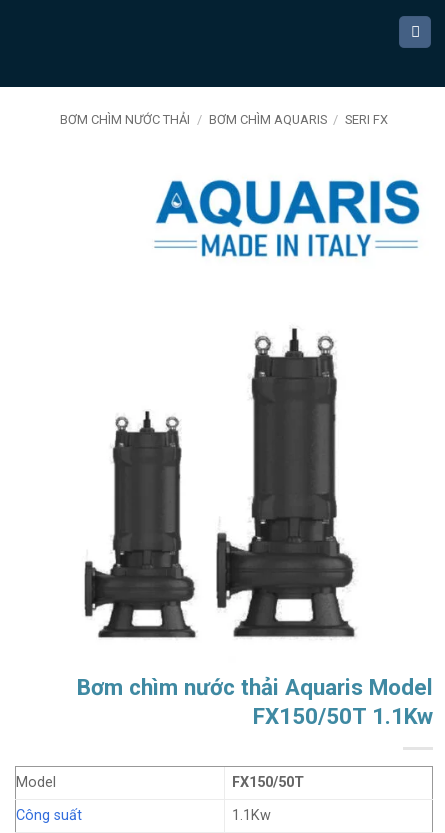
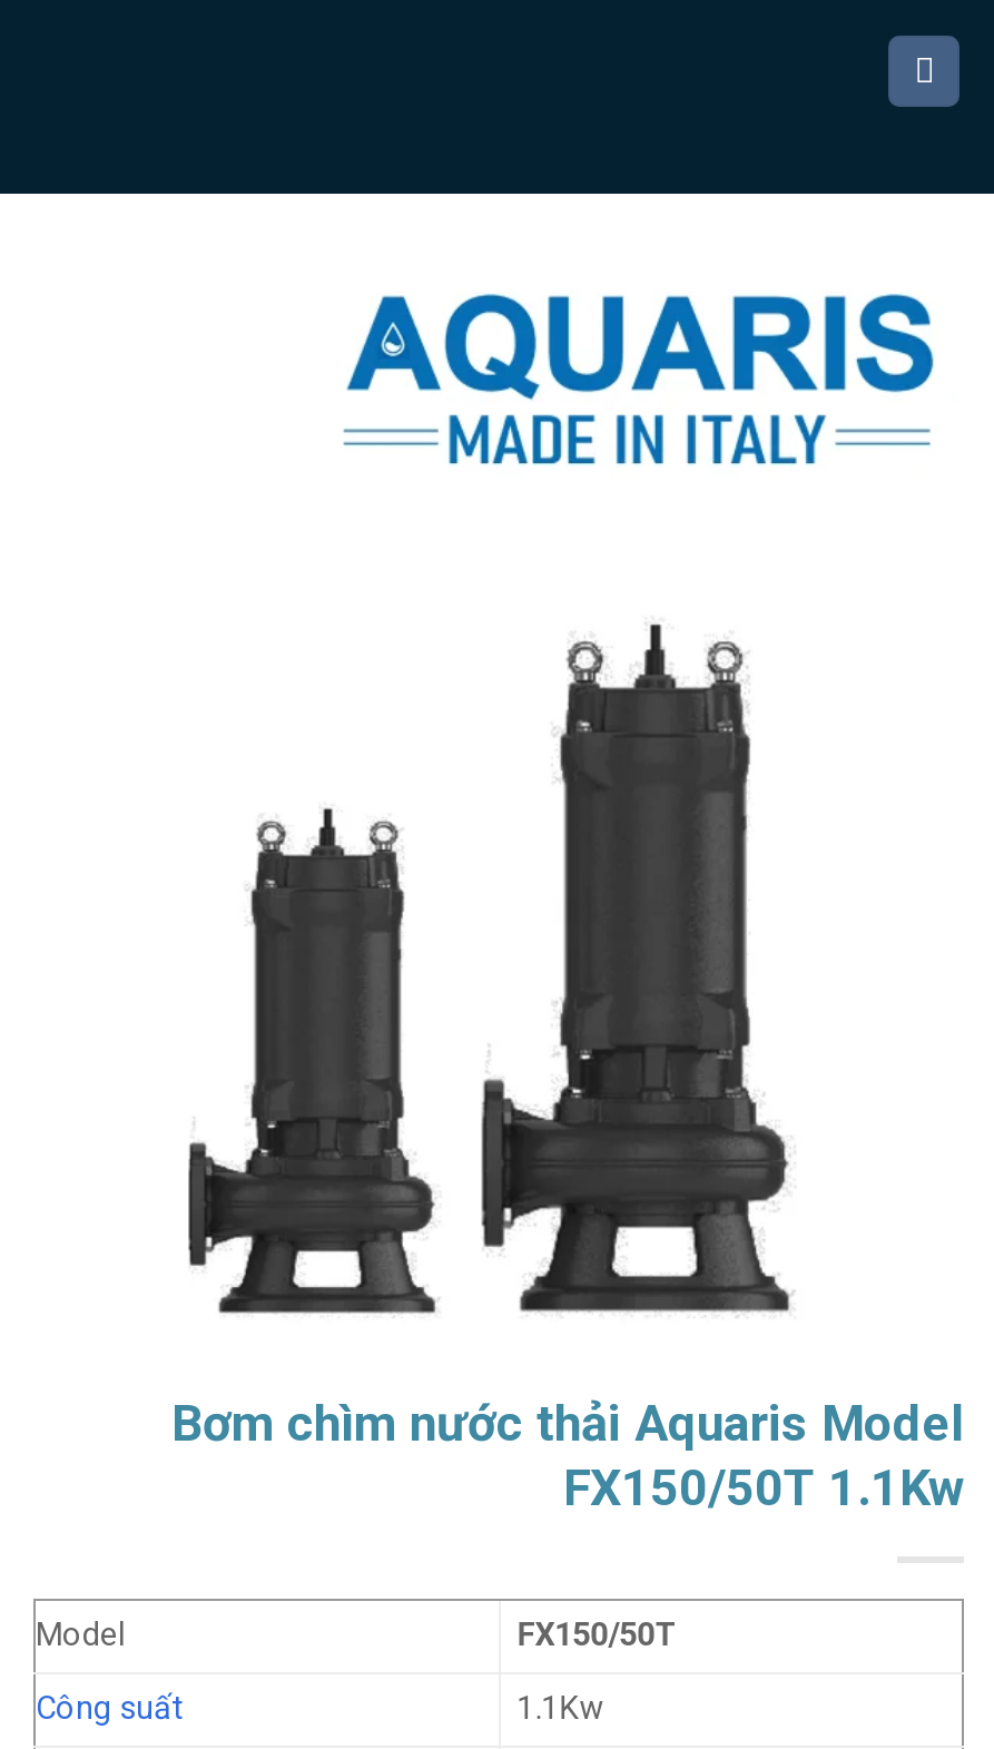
[60,112,388,127] BƠM CHÌM NƯỚC THẢI / BƠM CHÌM AQUARIS / SERI FX -> none

